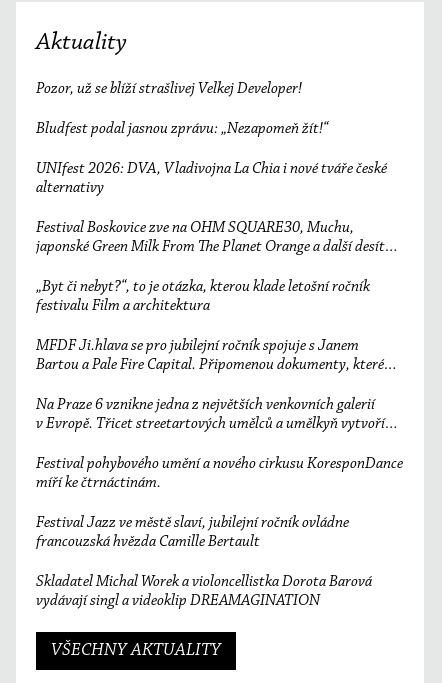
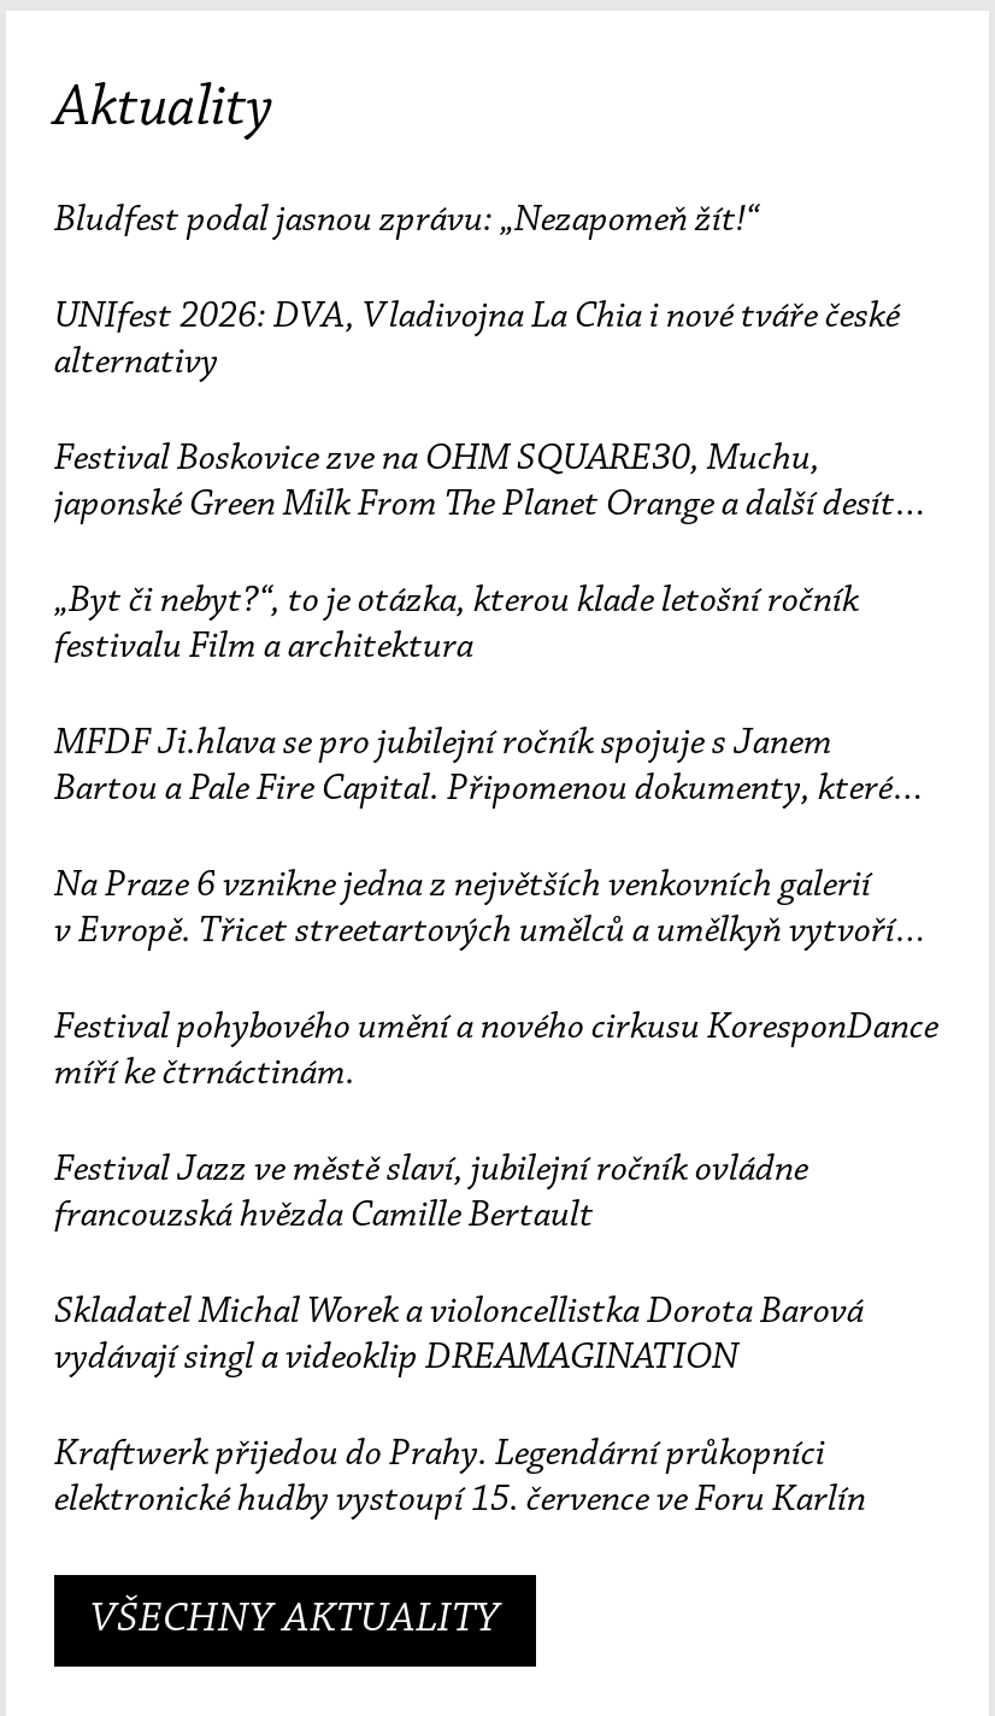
[36,81,302,97] Pozor, už se blíží strašlivej Velkej Developer! -> none
moved [36,121,403,590] -> [54,202,938,1332]: Bludfest podal jasnou zprávu: „Nezapomeň žít!“ | UNIfest 2026: DVA, Vladivojna La Chia i nové tváře české | alternativy | ... | francouzská hvězda Camille Bertault | Skladatel Michal Worek a violoncellistka Dorota Barová
none -> [54,1436,866,1520] Kraftwerk přijedou do Prahy. Legendární průkopníci | elektronické hudby vystoupí 15. července ve Foru Karlín

